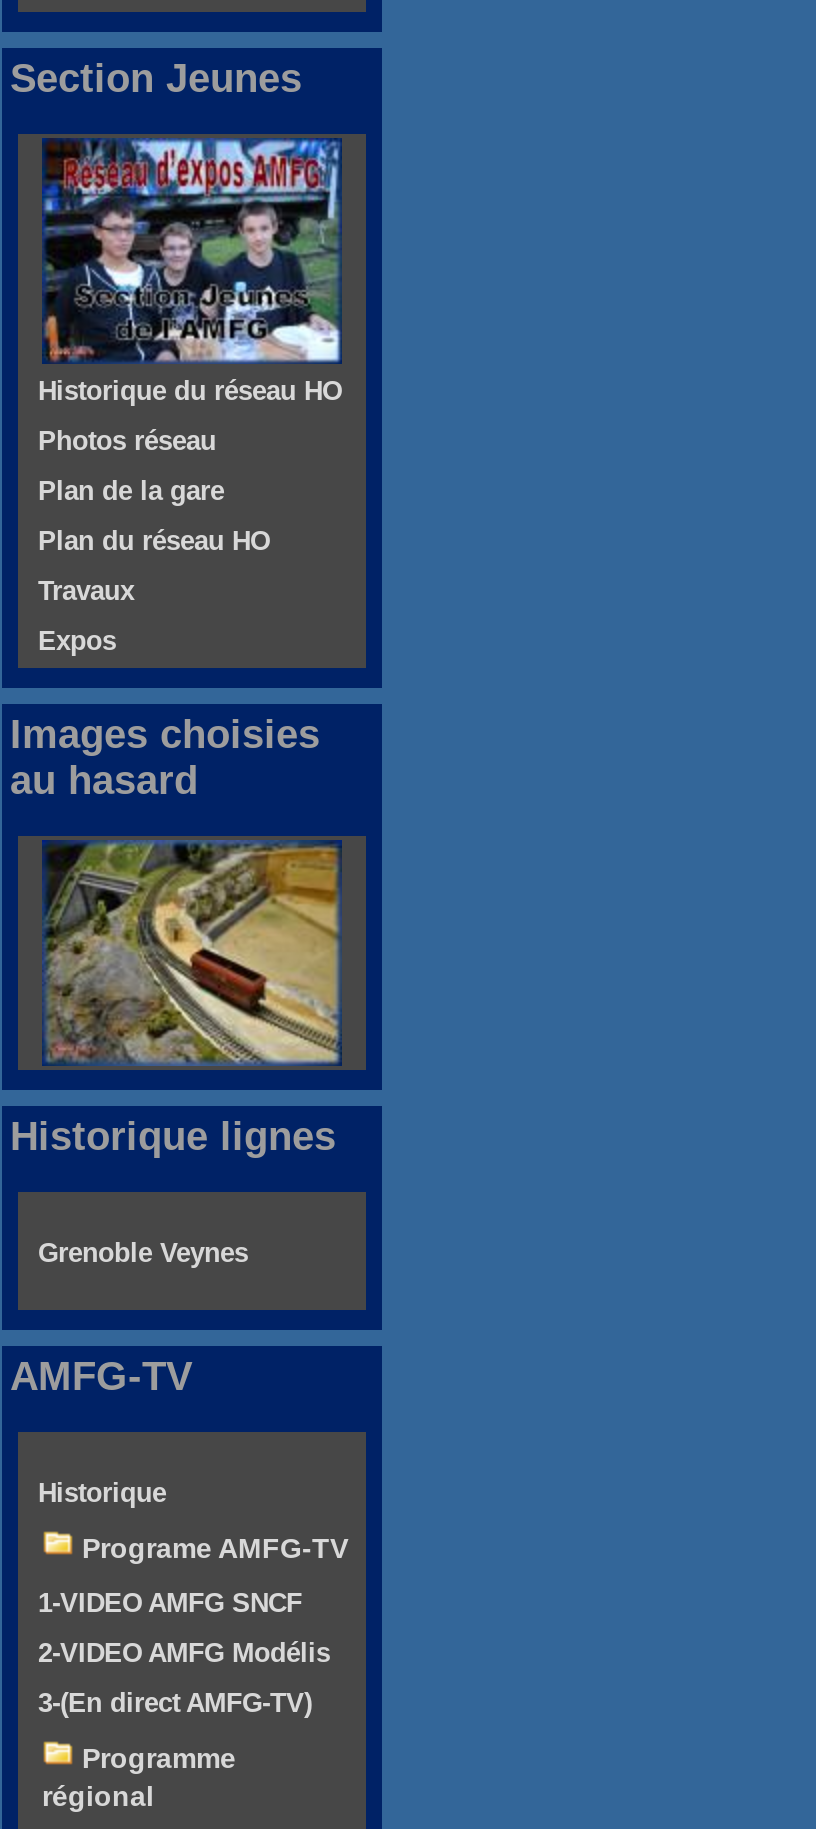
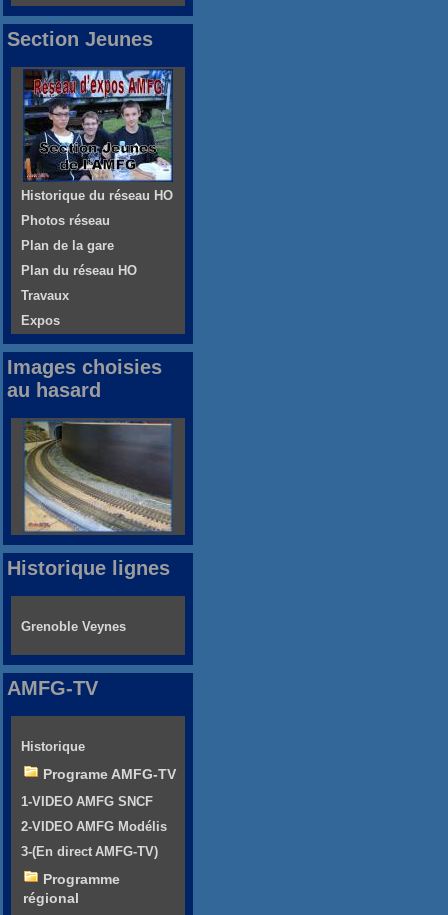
[42,840,342,1066] [image] -> [23,420,173,533] [image]

